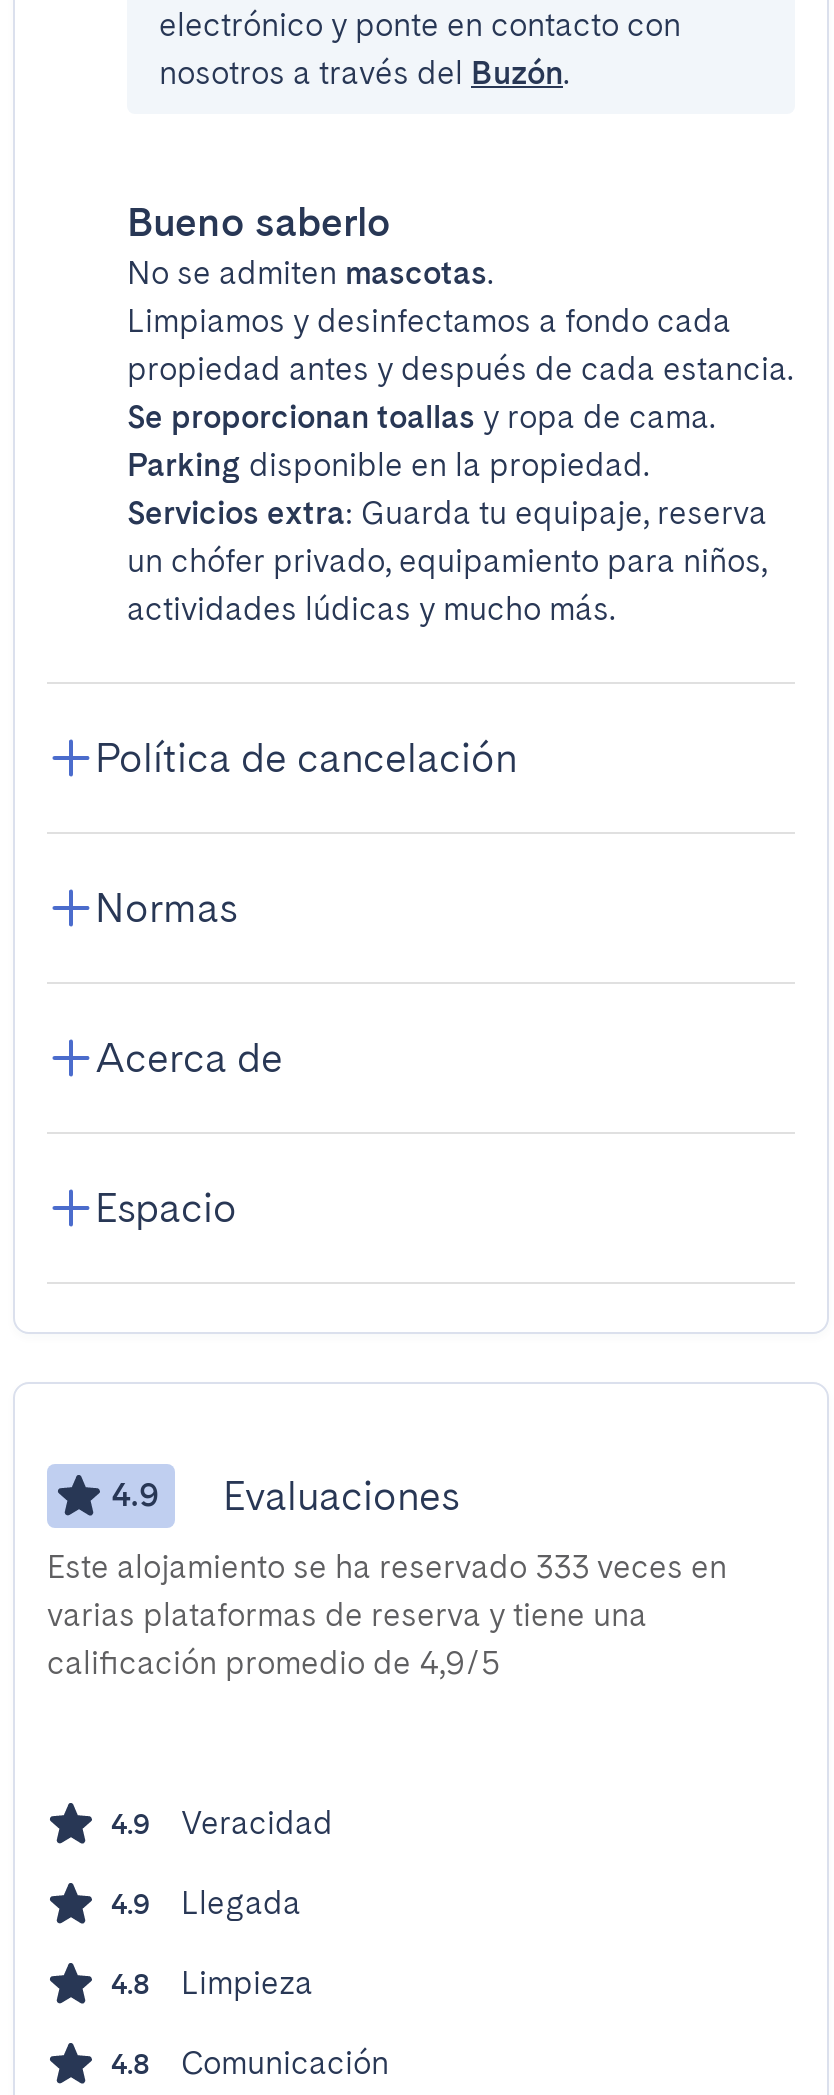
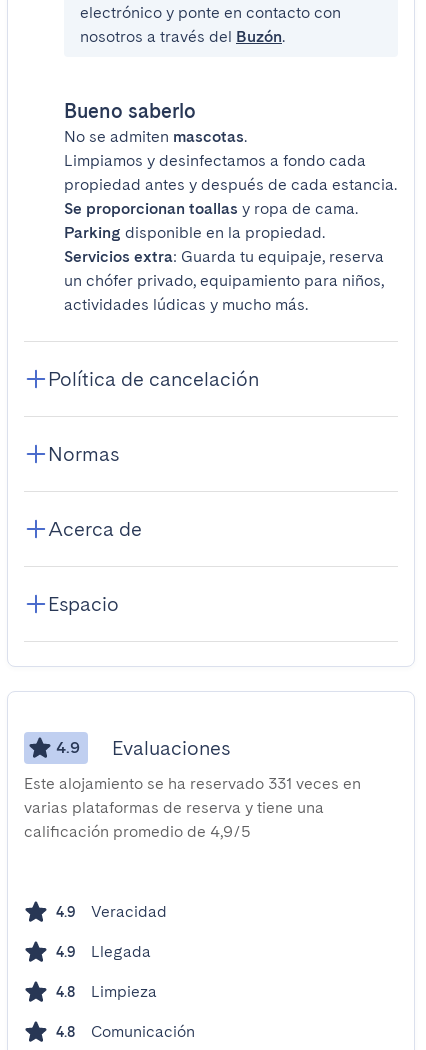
[47,1548,727,1586] Este alojamiento se ha reservado 333 veces en -> [24,774,361,793] Este alojamiento se ha reservado 331 veces en

